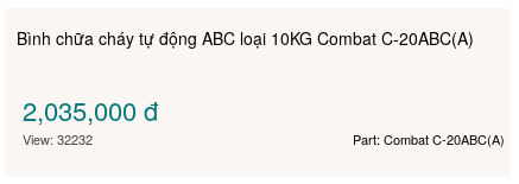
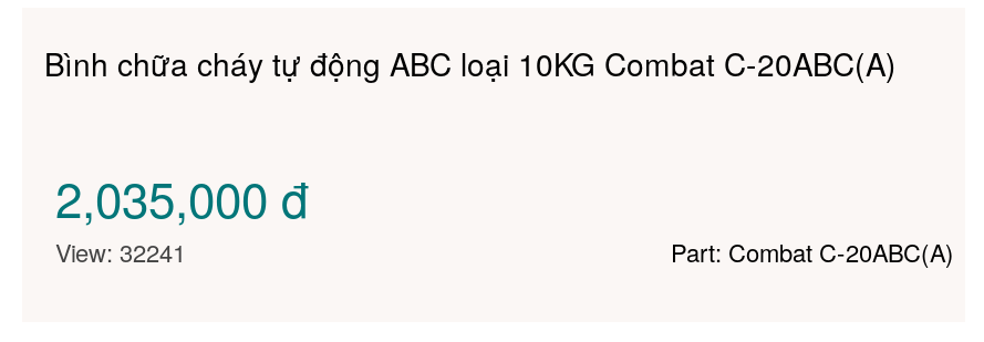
[23,129,93,148] View: 32232 -> [55,234,186,269] View: 32241

